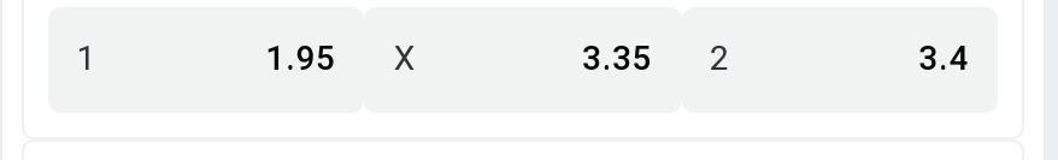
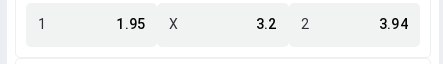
[583,38,730,77] 3.35 2 -> [256,16,309,32] 3.2 2
[919,38,969,77] 3.4 -> [379,16,408,32] 3.94

